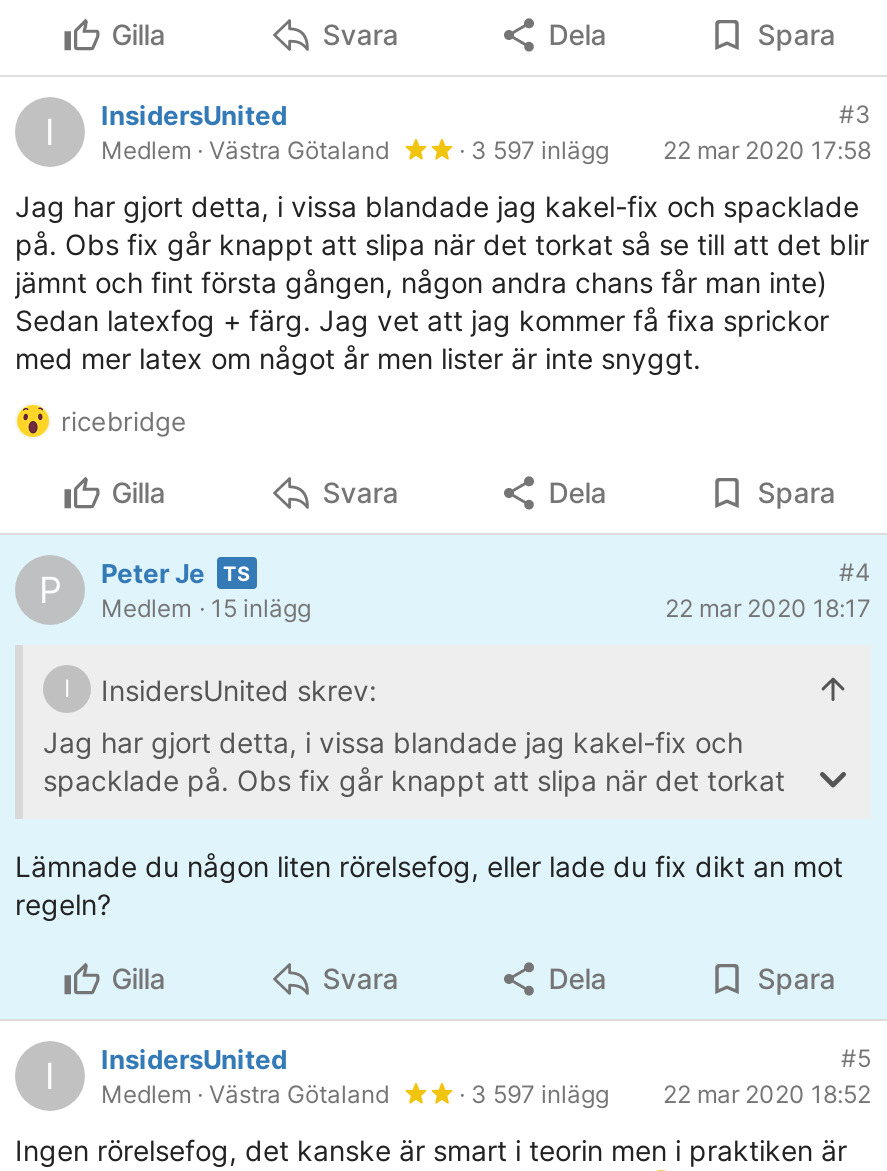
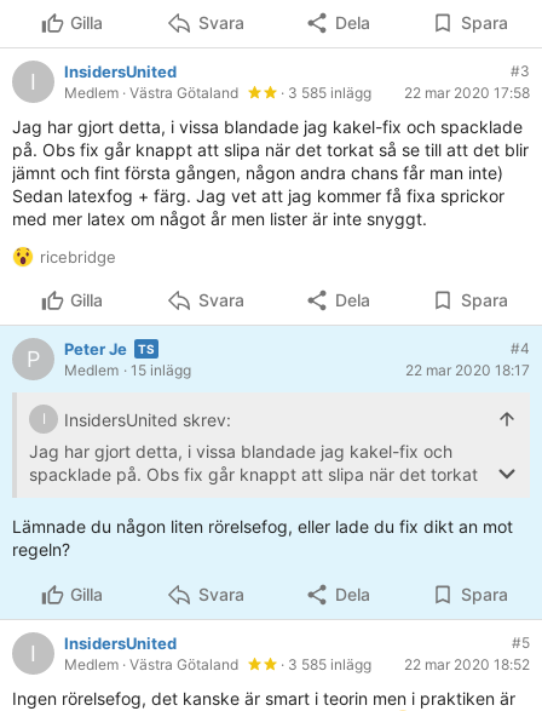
[453,136,871,166] · 3 597 inlägg 22 mar 2020 17:58 -> [277,84,530,102] · 3 585 inlägg 22 mar 2020 17:58
[453,1080,871,1110] · 3 597 inlägg 22 mar 2020 18:52 -> [277,656,530,674] · 3 585 inlägg 22 mar 2020 18:52

